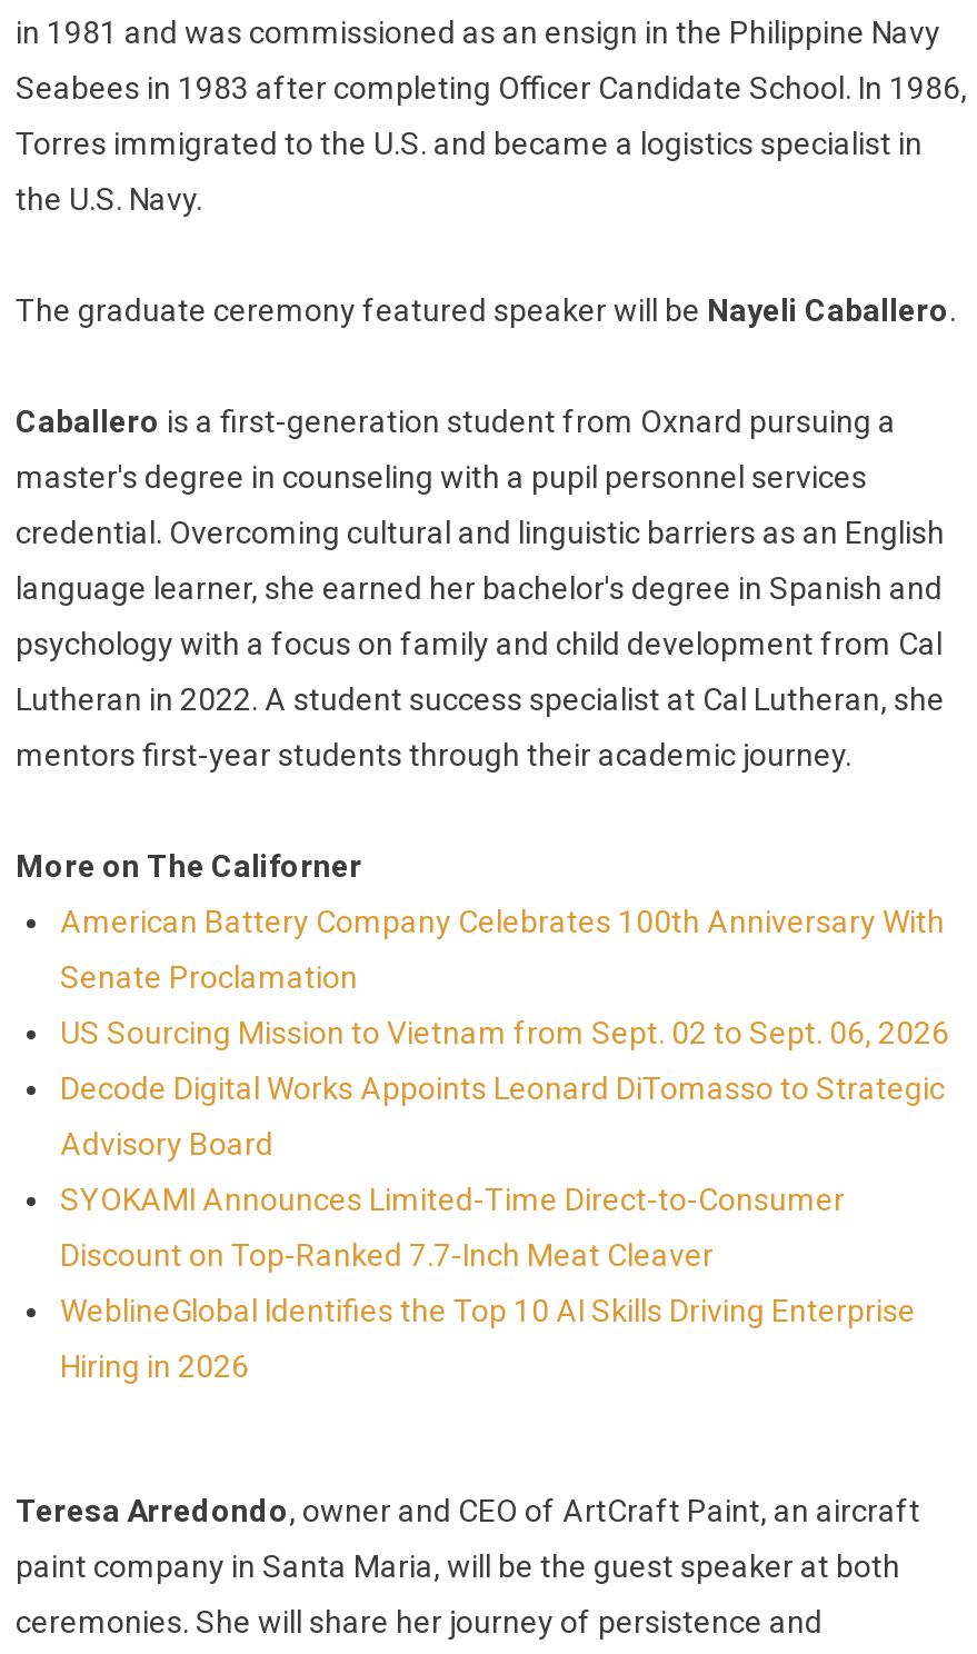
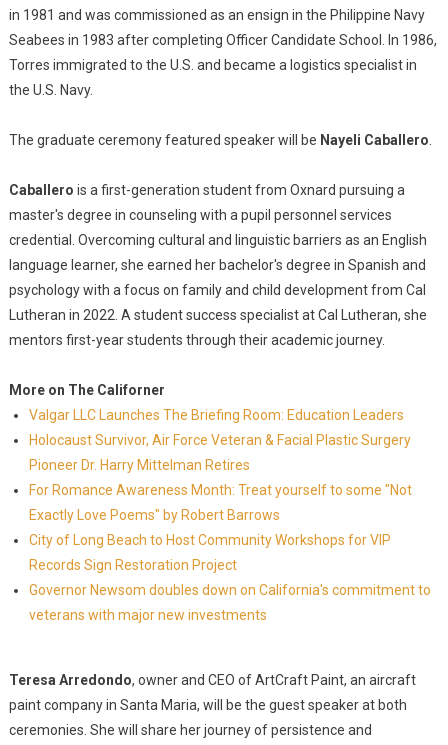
[60,904,945,939] American Battery Company Celebrates 100th Anniversary With -> [29,407,404,423] Valgar LLC Launches The Briefing Room: Education Leaders
[60,959,358,995] Senate Proclamation -> [29,432,411,448] Holocaust Survivor, Air Force Veteran & Facial Plastic Surgery
[60,1015,949,1050] US Sourcing Mission to Vietnam from Sept. 02 to Sept. 06, 2026 -> [29,457,250,473] Pioneer Dr. Harry Mittelman Retires
[60,1070,945,1106] Decode Digital Works Appoints Leonard DiTomasso to Strategic -> [29,482,412,498] For Romance Awareness Month: Treat yourself to some "Not
[60,1126,273,1162] Advisory Board -> [29,507,280,523] Exactly Love Poems" by Robert Barrows
[60,1182,845,1217] SYOKAMI Announces Limited-Time Direct-to-Consumer -> [29,532,391,548] City of Long Beach to Host Community Workshops for VIP
[60,1237,714,1273] Discount on Top-Ranked 7.7-Inch Meat Cleaver -> [29,557,237,573] Records Sign Restoration Project
[60,1293,916,1328] WeblineGlobal Identifies the Top 10 AI Skills Driving Enterprise -> [29,582,431,598] Governor Newsom doubles down on California's commitment to
[60,1348,249,1384] Hiring in 2026 -> [29,607,267,623] veterans with major new investments

